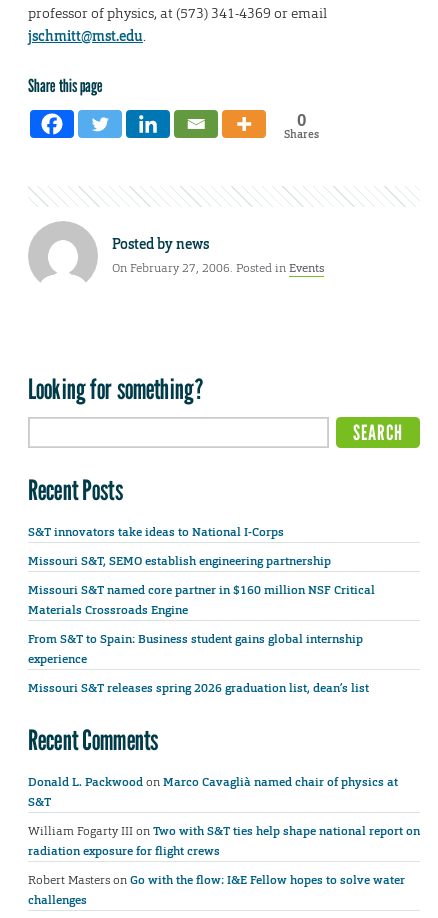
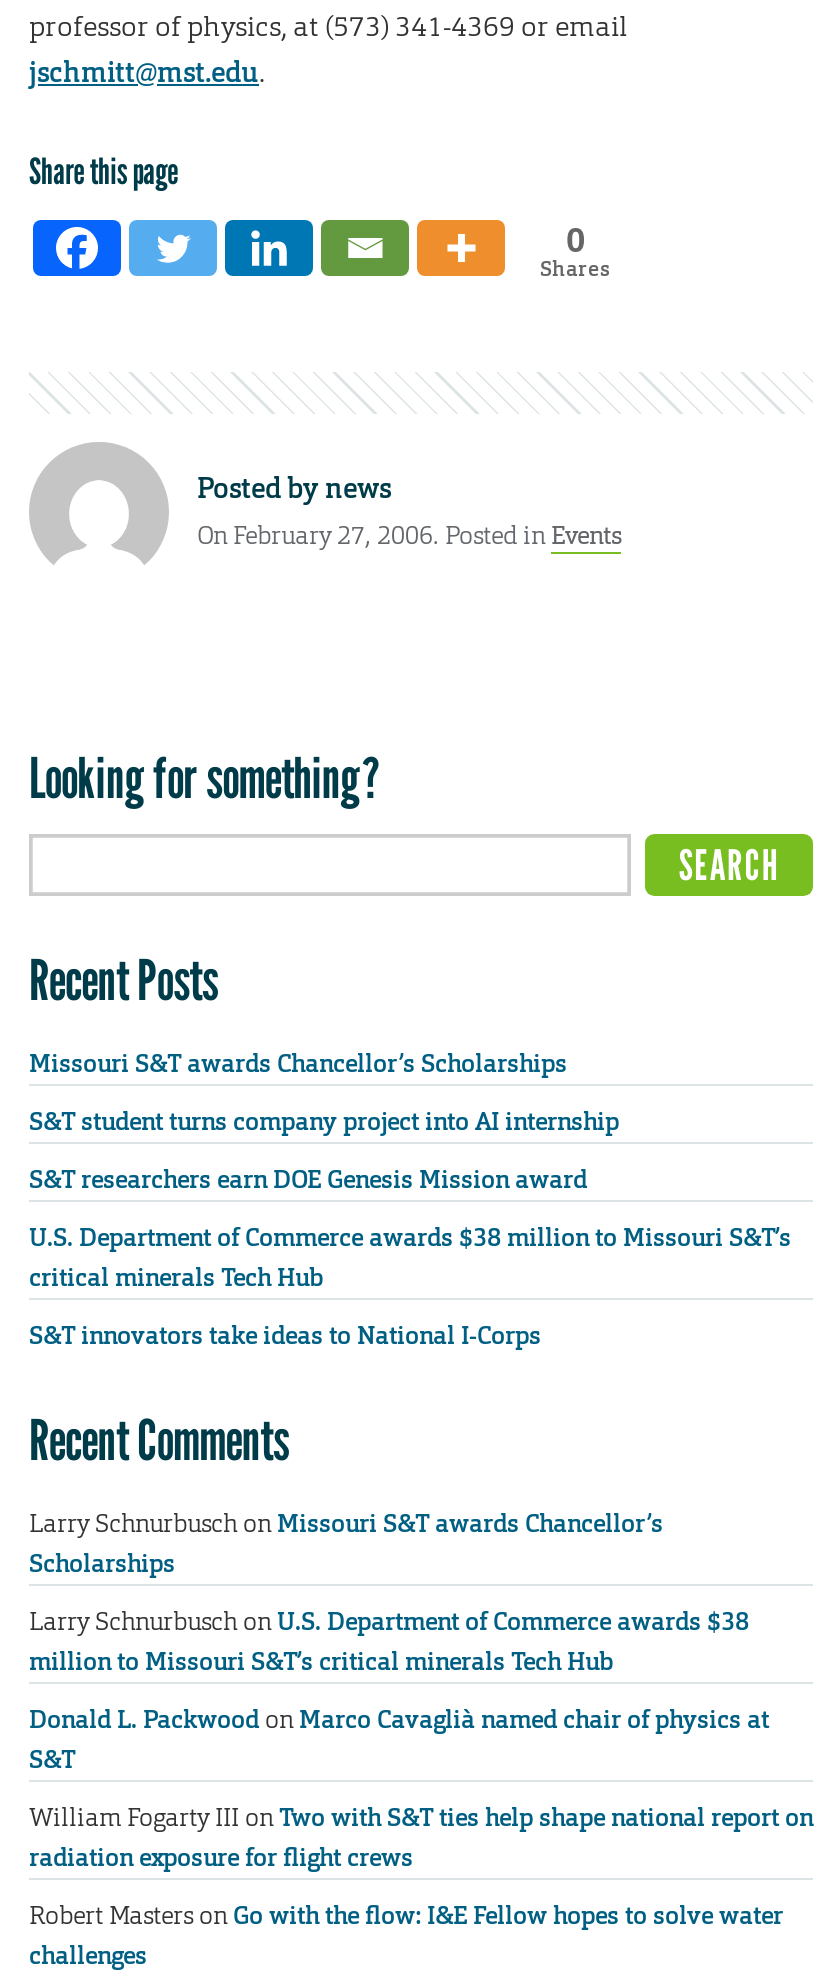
none -> [29,1047,791,1294] Missouri S&T awards Chancellor’s Scholarships | S&T student turns company project into AI internship | S&T researchers earn DOE Genesis Mission award | U.S. Department of Commerce awards $38 million to Missouri S&T’s | critical minerals Tech Hub
moved [28,524,284,540] -> [29,1320,541,1352]: S&T innovators take ideas to National I-Corps
[28,553,375,696] Missouri S&T, SEMO establish engineering partnership | Missouri S&T named core partner in $160 million NSF Critical | Materials Crossroads Engine | From S&T to Spain: Business student gains global internship | experience | Missouri S&T releases spring 2026 graduation list, dean’s list -> none
moved [28,723,158,757] -> [29,1406,289,1474]: Recent Comments
none -> [29,1507,749,1677] Larry Schnurbusch on Missouri S&T awards Chancellor’s | Scholarships | Larry Schnurbusch on U.S. Department of Commerce awards $38 | million to Missouri S&T’s critical minerals Tech Hub

